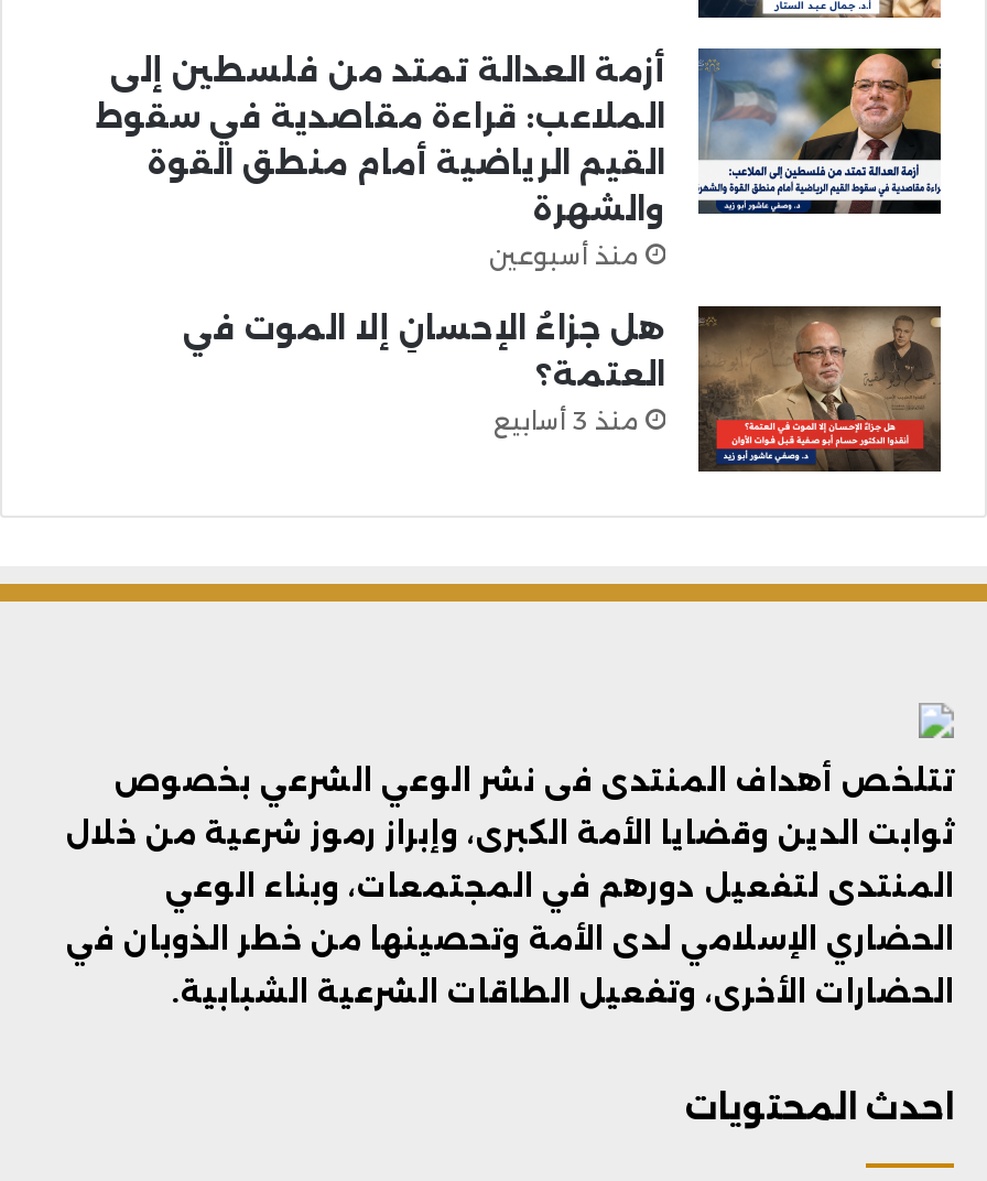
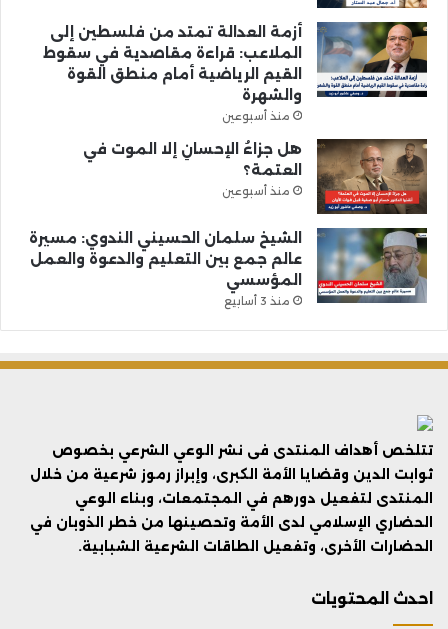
none -> [29,184,428,310] [image] | منذ أسبوعين | الشيخ سلمان الحسيني الندوي: مسيرة | عالم جمع بين التعليم والدعوة والعمل | المؤسسي

